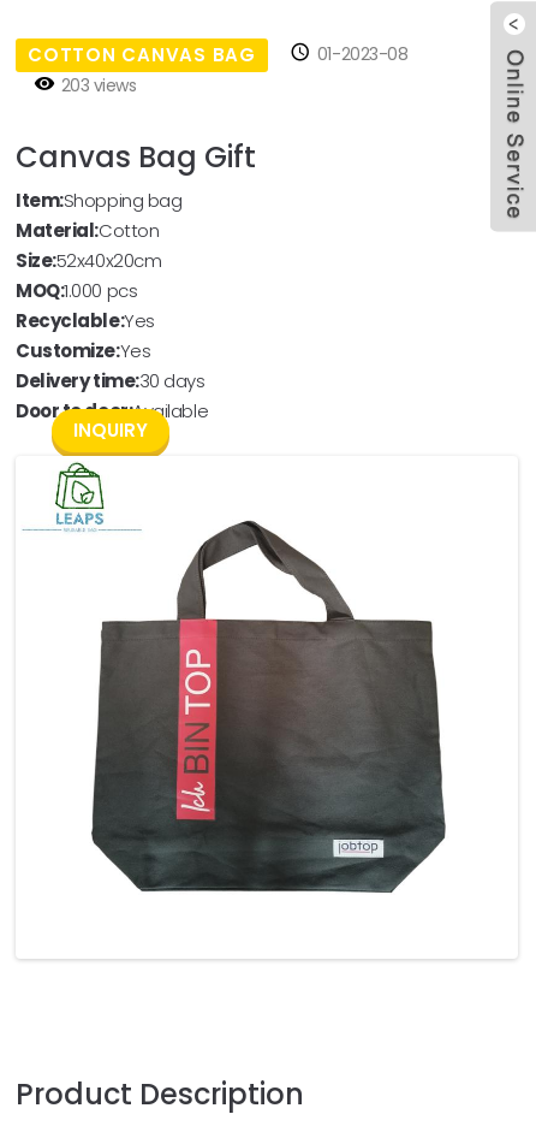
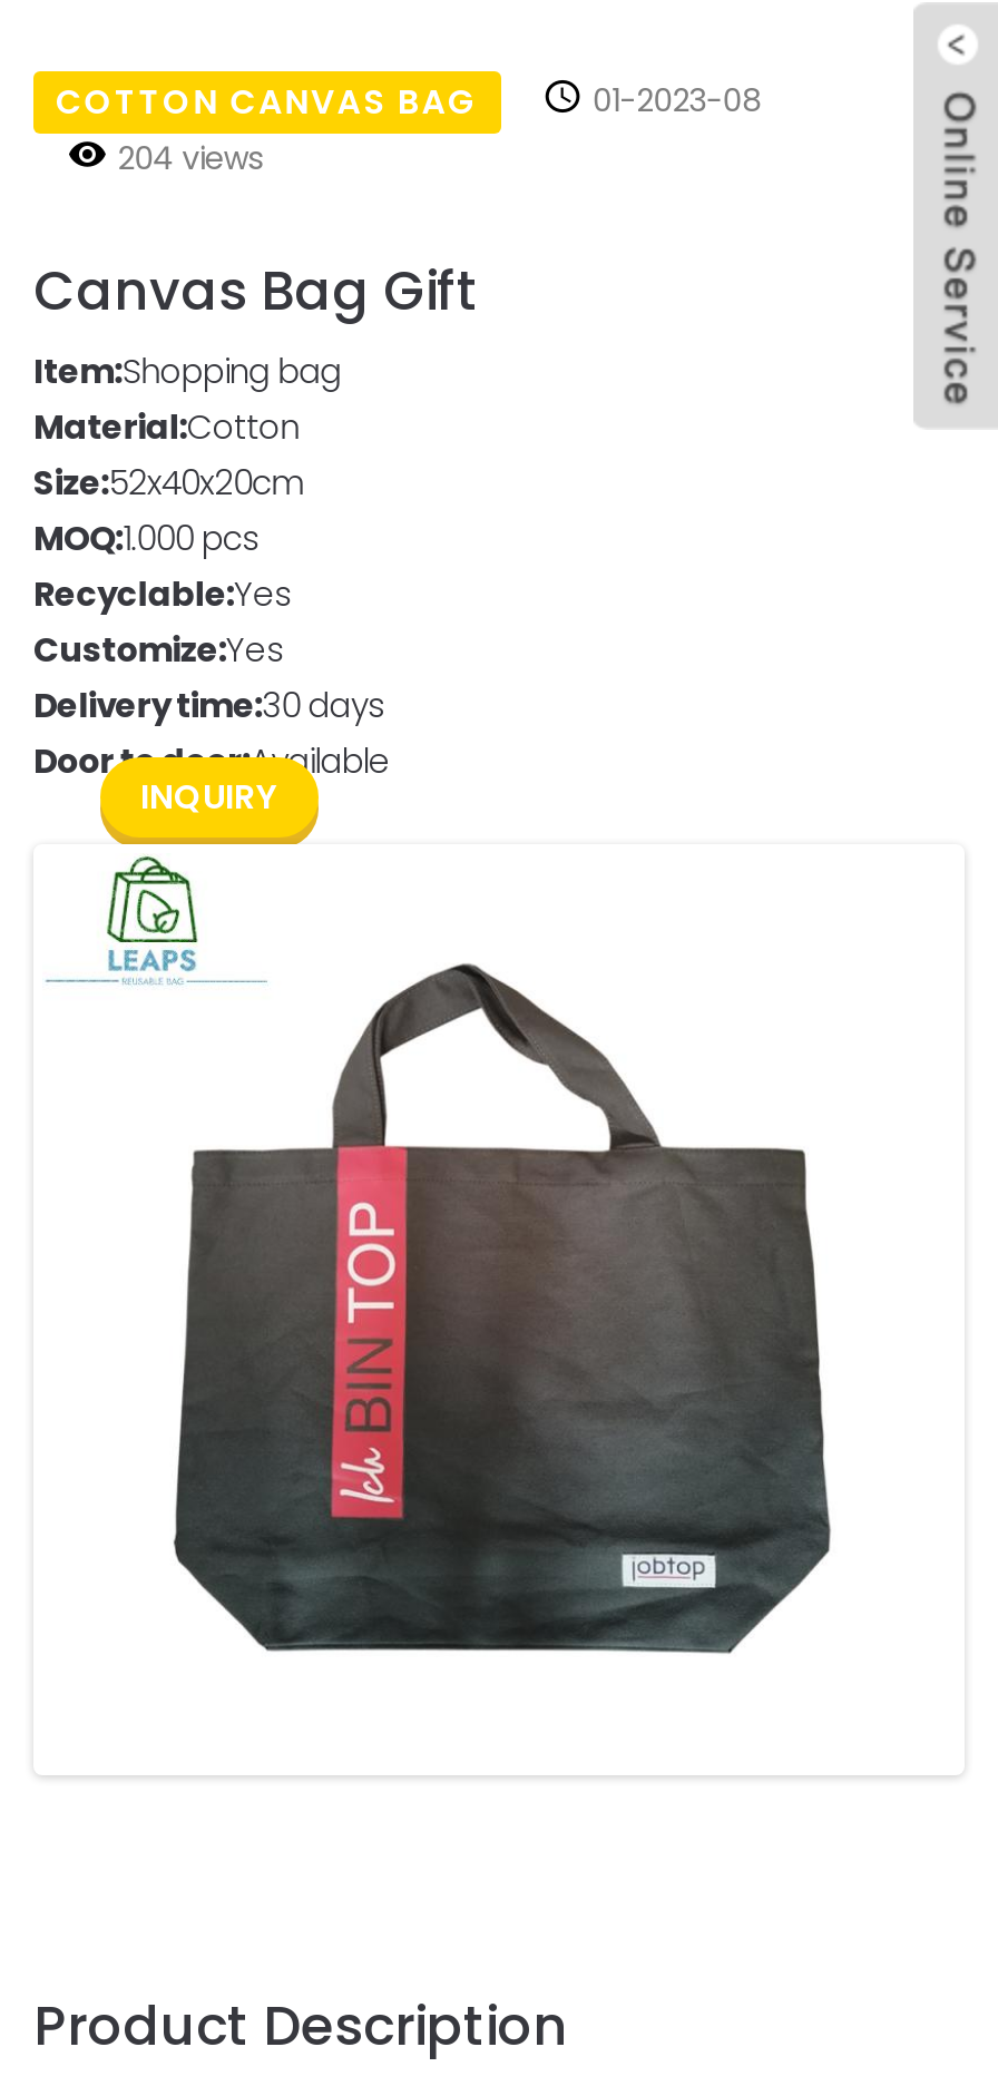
[61,74,136,98] 203 views -> [117,137,262,182] 204 views

